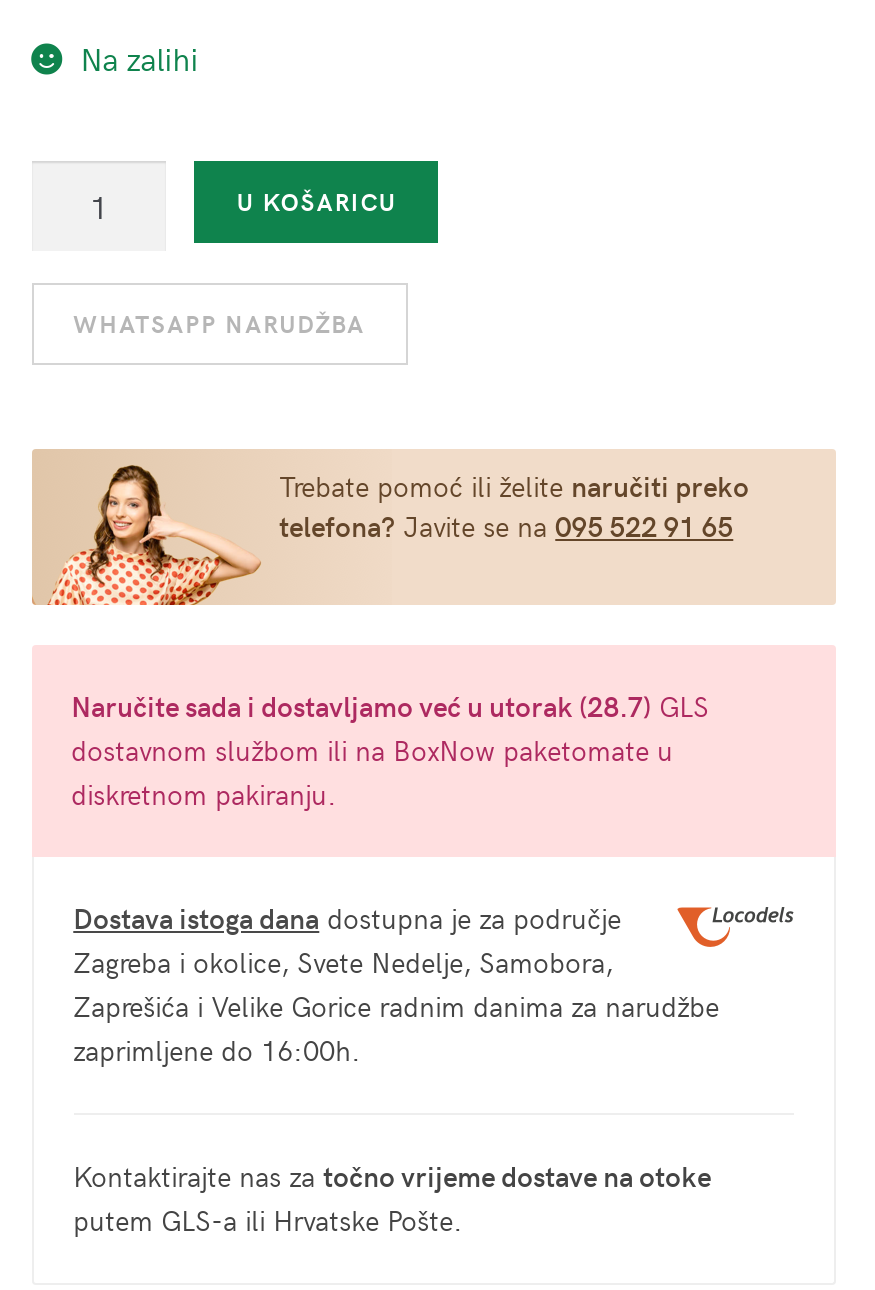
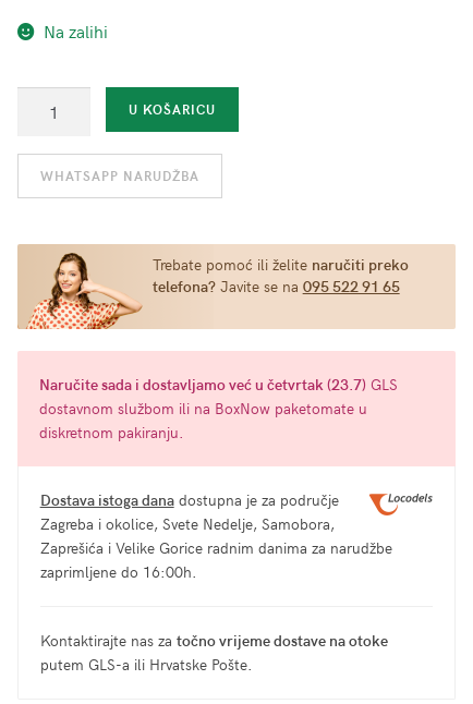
[71,687,709,725] Naručite sada i dostavljamo već u utorak (28.7) GLS -> [39,374,397,395] Naručite sada i dostavljamo već u četvrtak (23.7) GLS

